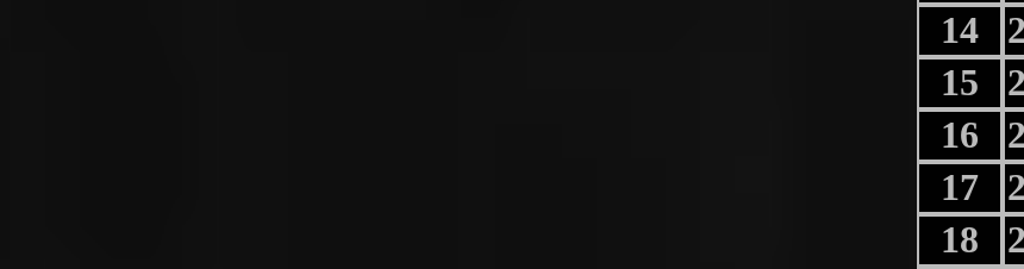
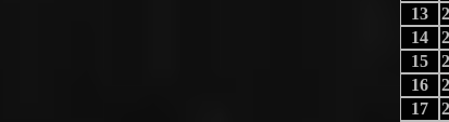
[941,10,979,50] 14 -> [411,4,428,23] 13
[941,62,979,102] 15 -> [411,28,428,46] 14
[941,114,979,155] 16 -> [411,52,428,70] 15
[941,167,979,207] 17 -> [411,76,428,94] 16
[941,219,979,259] 18 -> [411,99,428,118] 17

